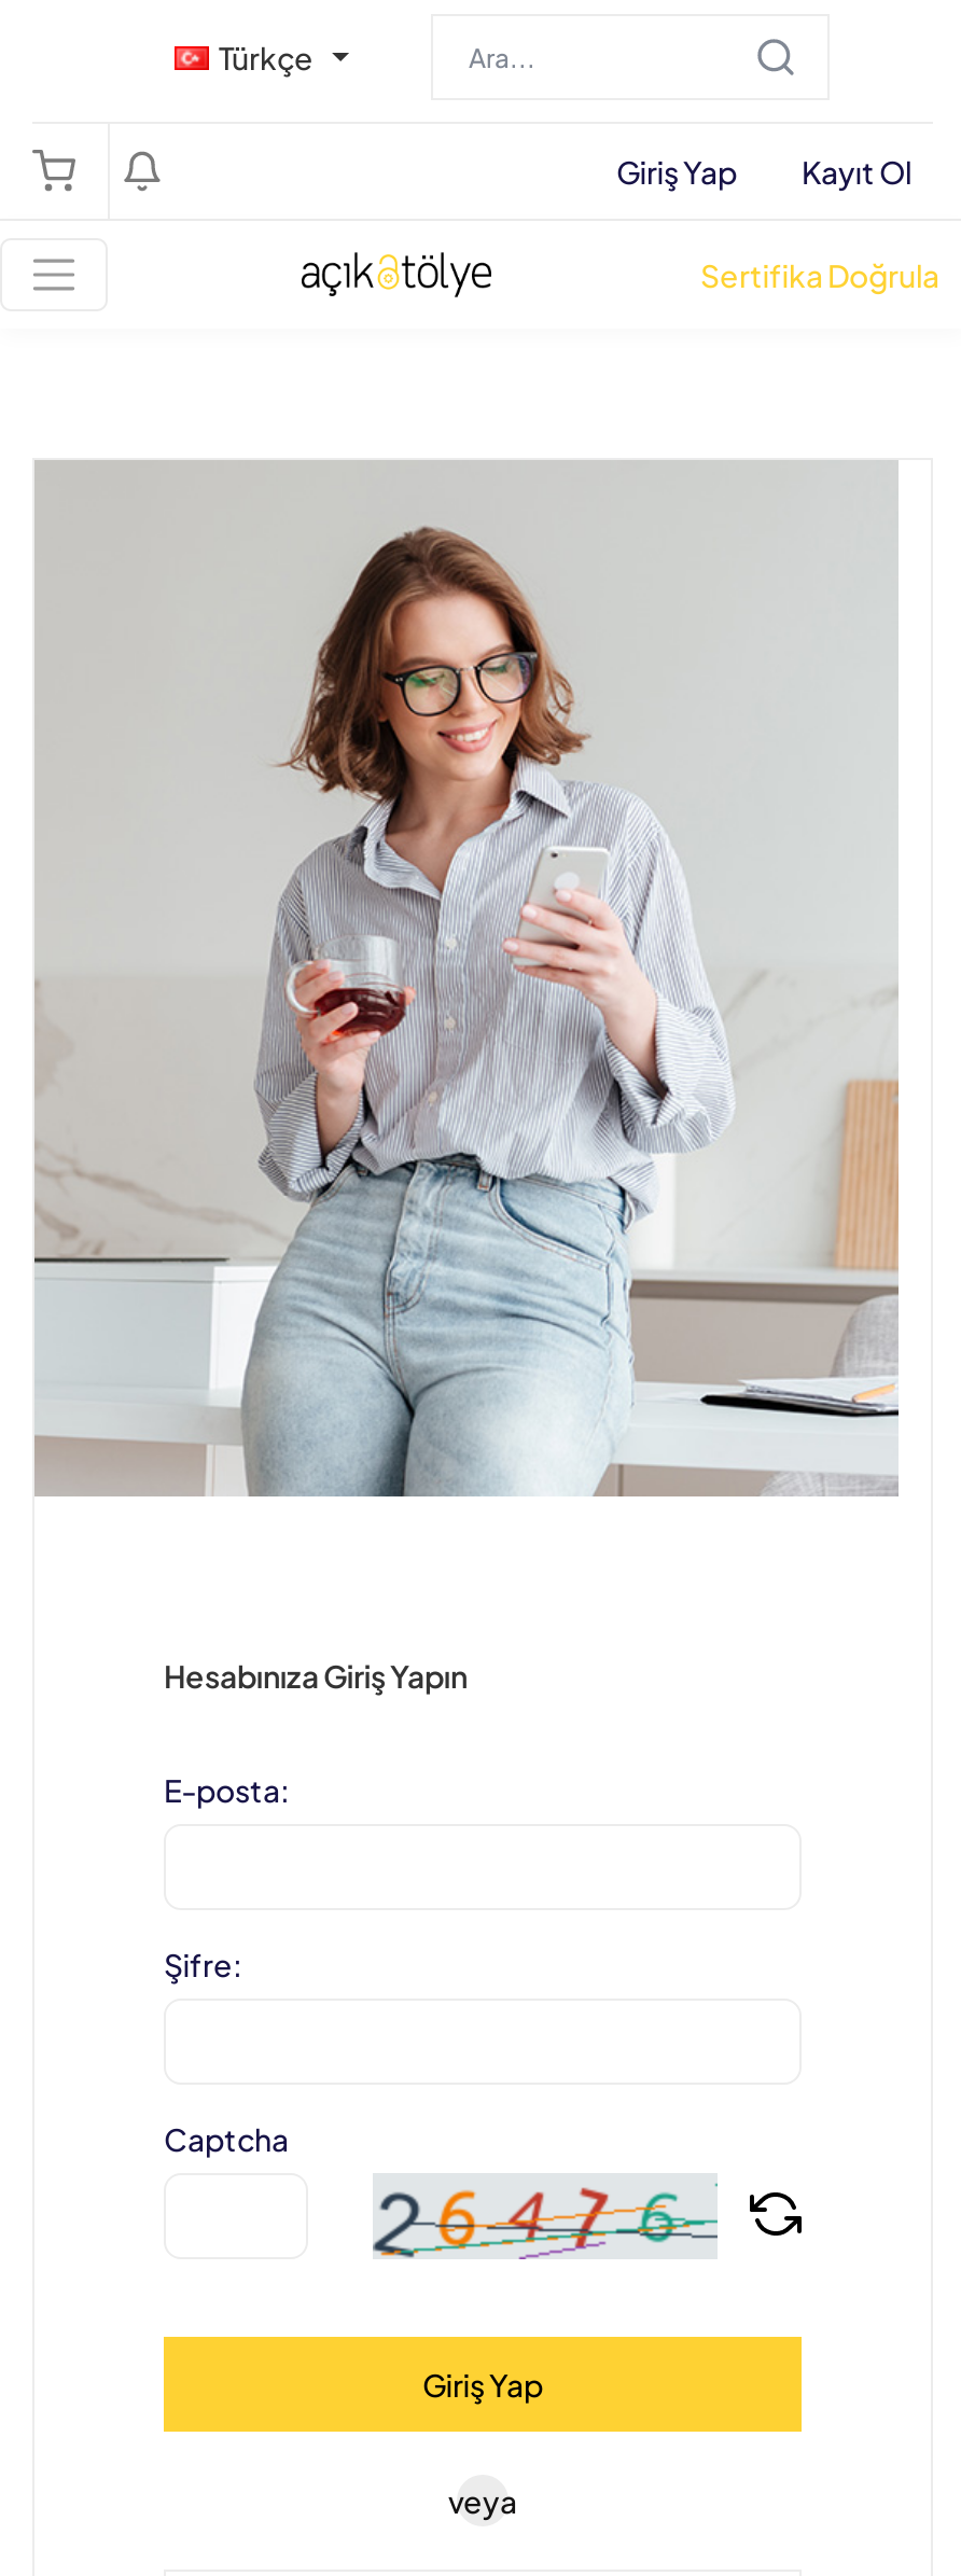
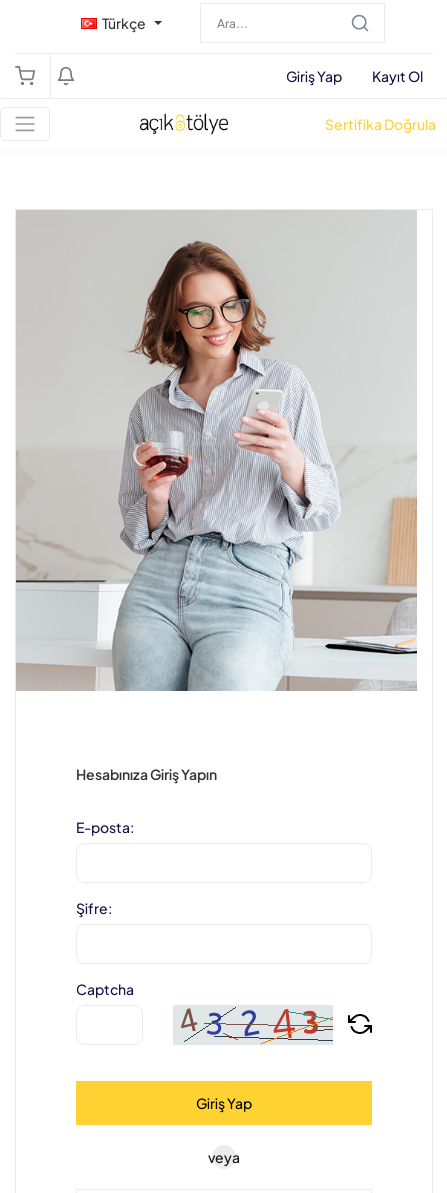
[373,2182,718,2259] [image] -> [174,1007,333,1045] [image]

